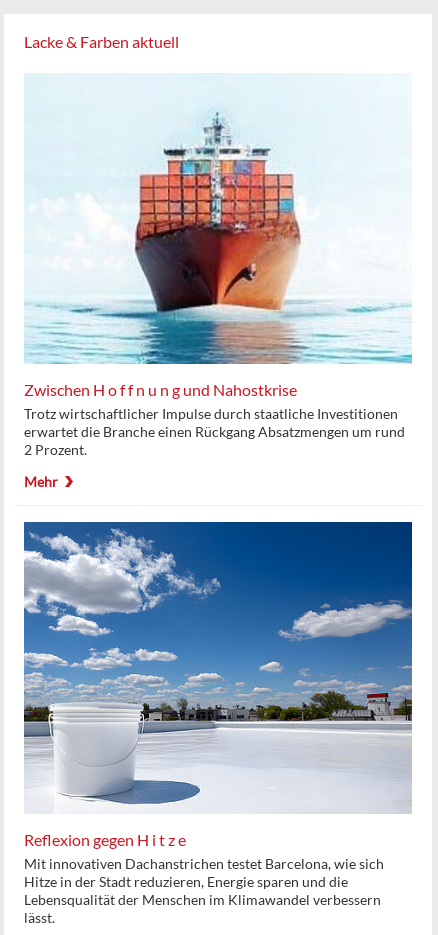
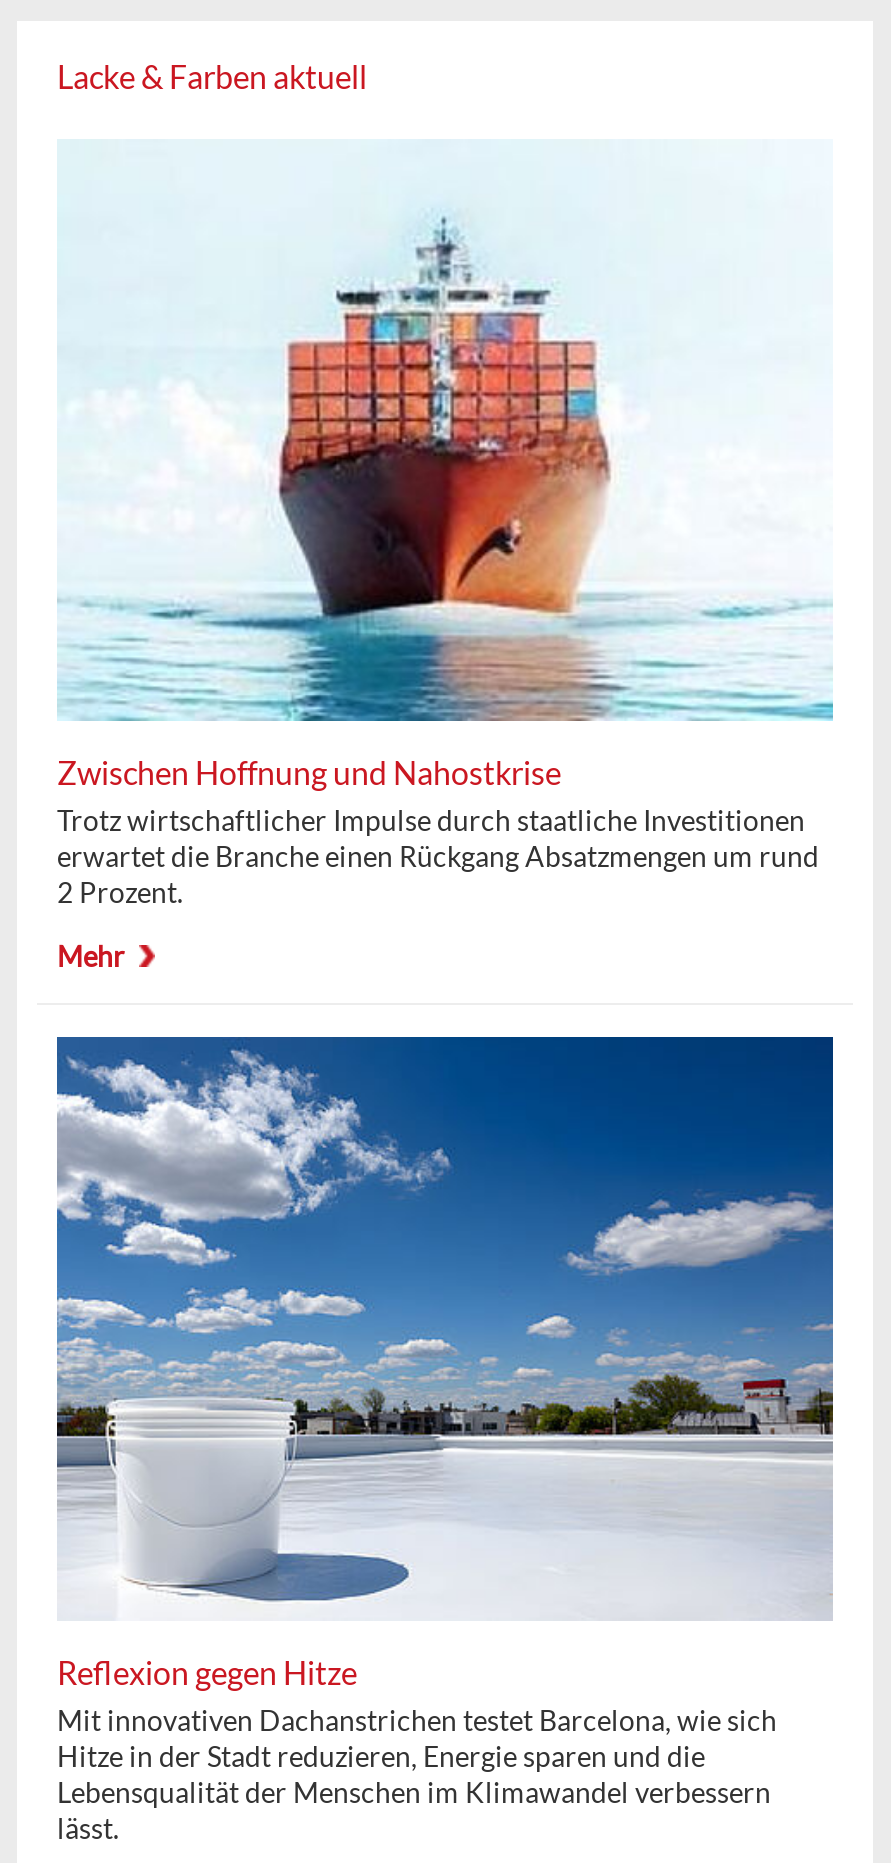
[24,380,297,399] Zwischen H o f f n u n g und Nahostkrise -> [57,753,561,791] Zwischen Hoffnung und Nahostkrise
[24,830,186,849] Reflexion gegen H i t z e -> [57,1652,357,1690] Reflexion gegen Hitze

